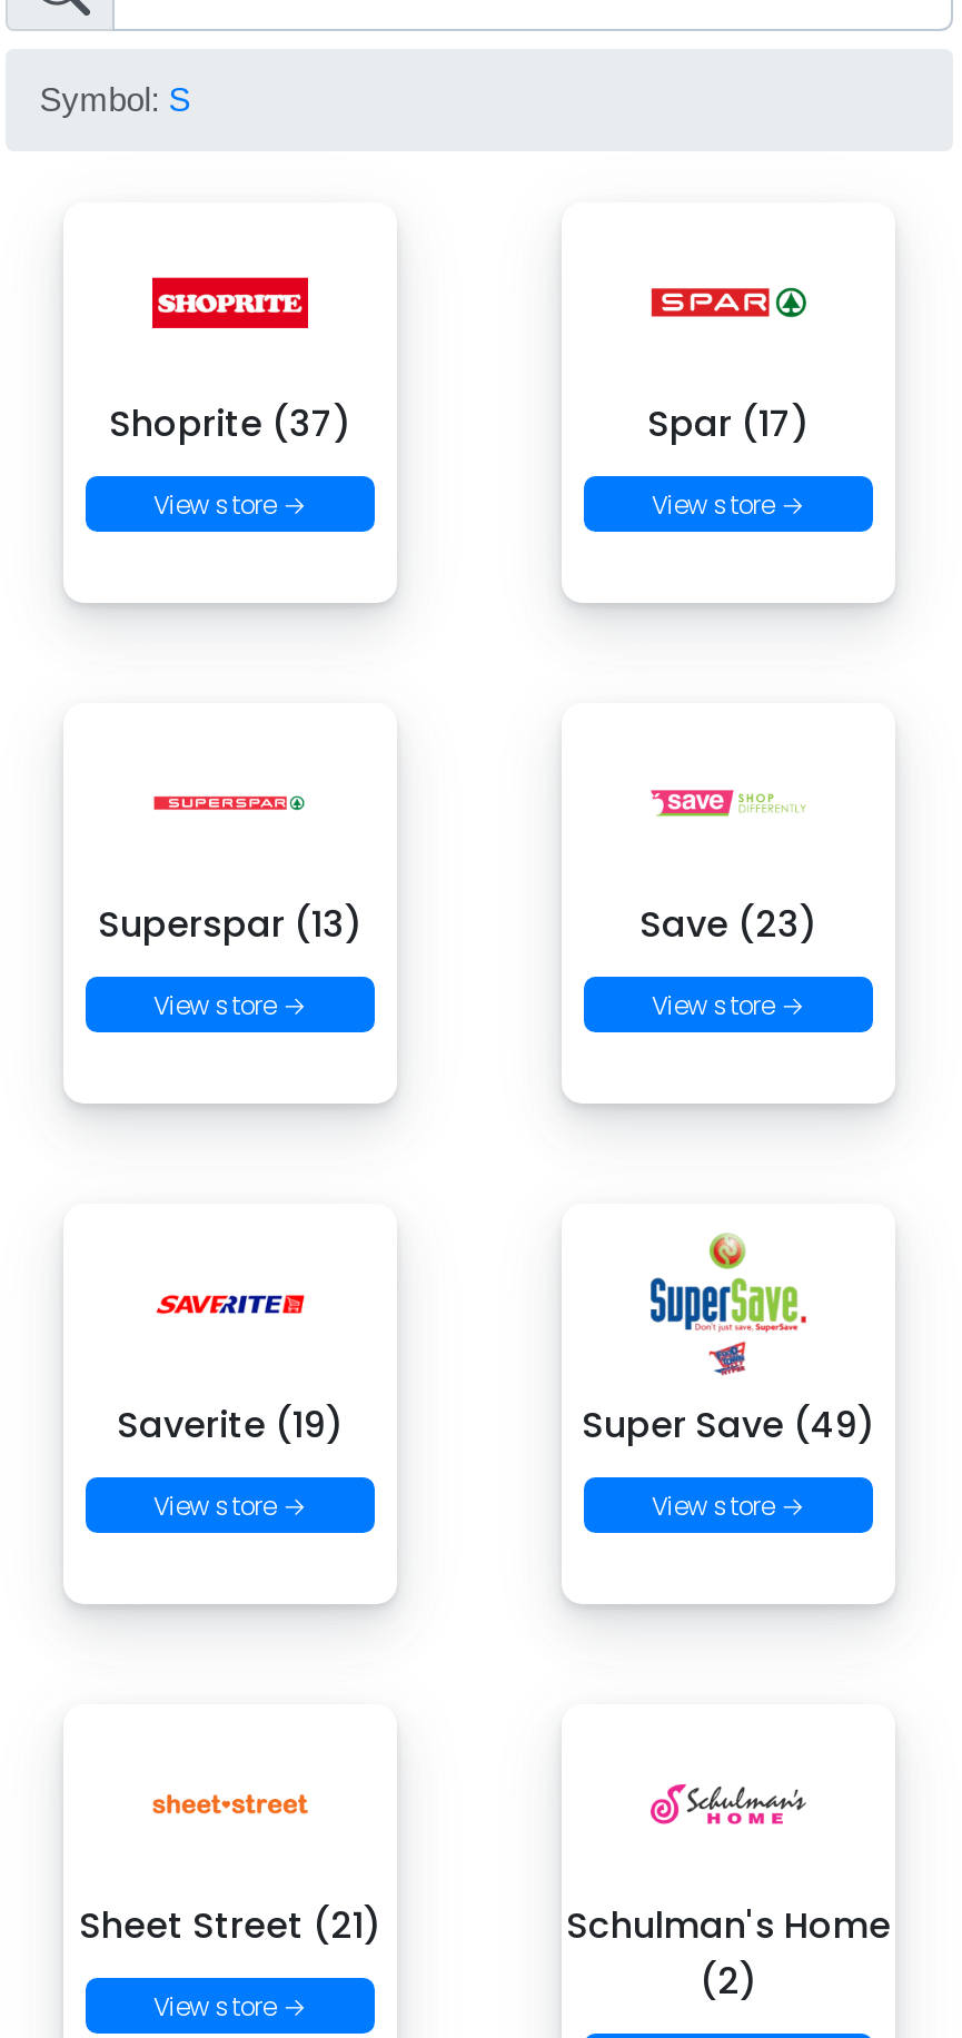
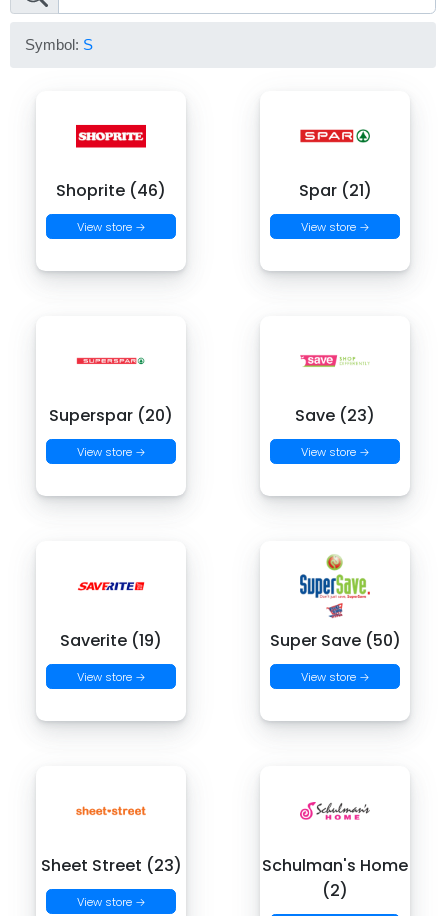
[109,398,351,449] Shoprite (37) -> [56,179,166,202] Shoprite (46)
[647,398,810,449] Spar (17) -> [298,179,371,202] Spar (21)
[98,899,363,950] Superspar (13) -> [49,404,173,427] Superspar (20)
[582,1399,875,1451] Super Save (49) -> [269,629,400,652] Super Save (50)
[79,1900,381,1951] Sheet Street (21) -> [40,854,181,877] Sheet Street (23)

